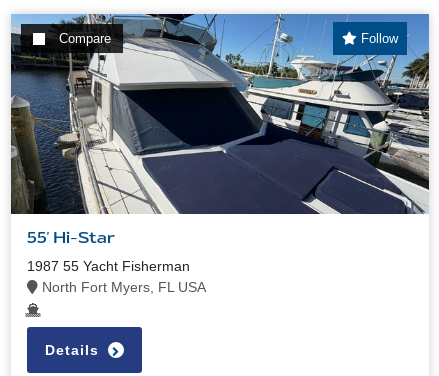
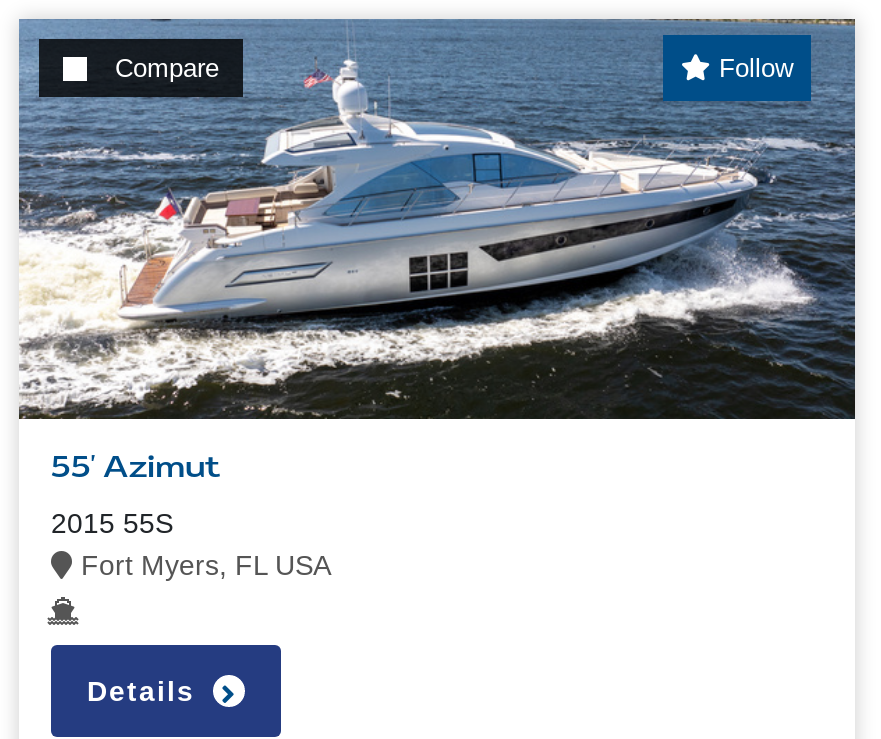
[10,13,430,248] [image] | 55' Hi-Star -> [17,17,857,487] [image] | 55' Azimut
[27,258,206,295] 1987 55 Yacht Fisherman | North Fort Myers, FL USA -> [51,507,331,581] 2015 55S | Fort Myers, FL USA

